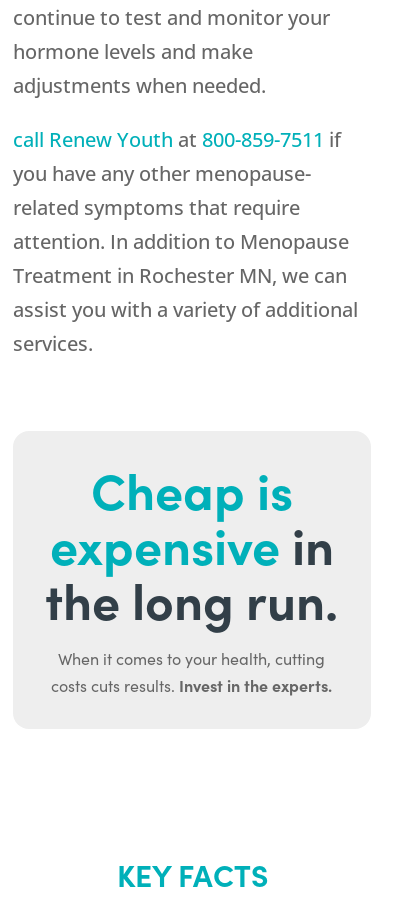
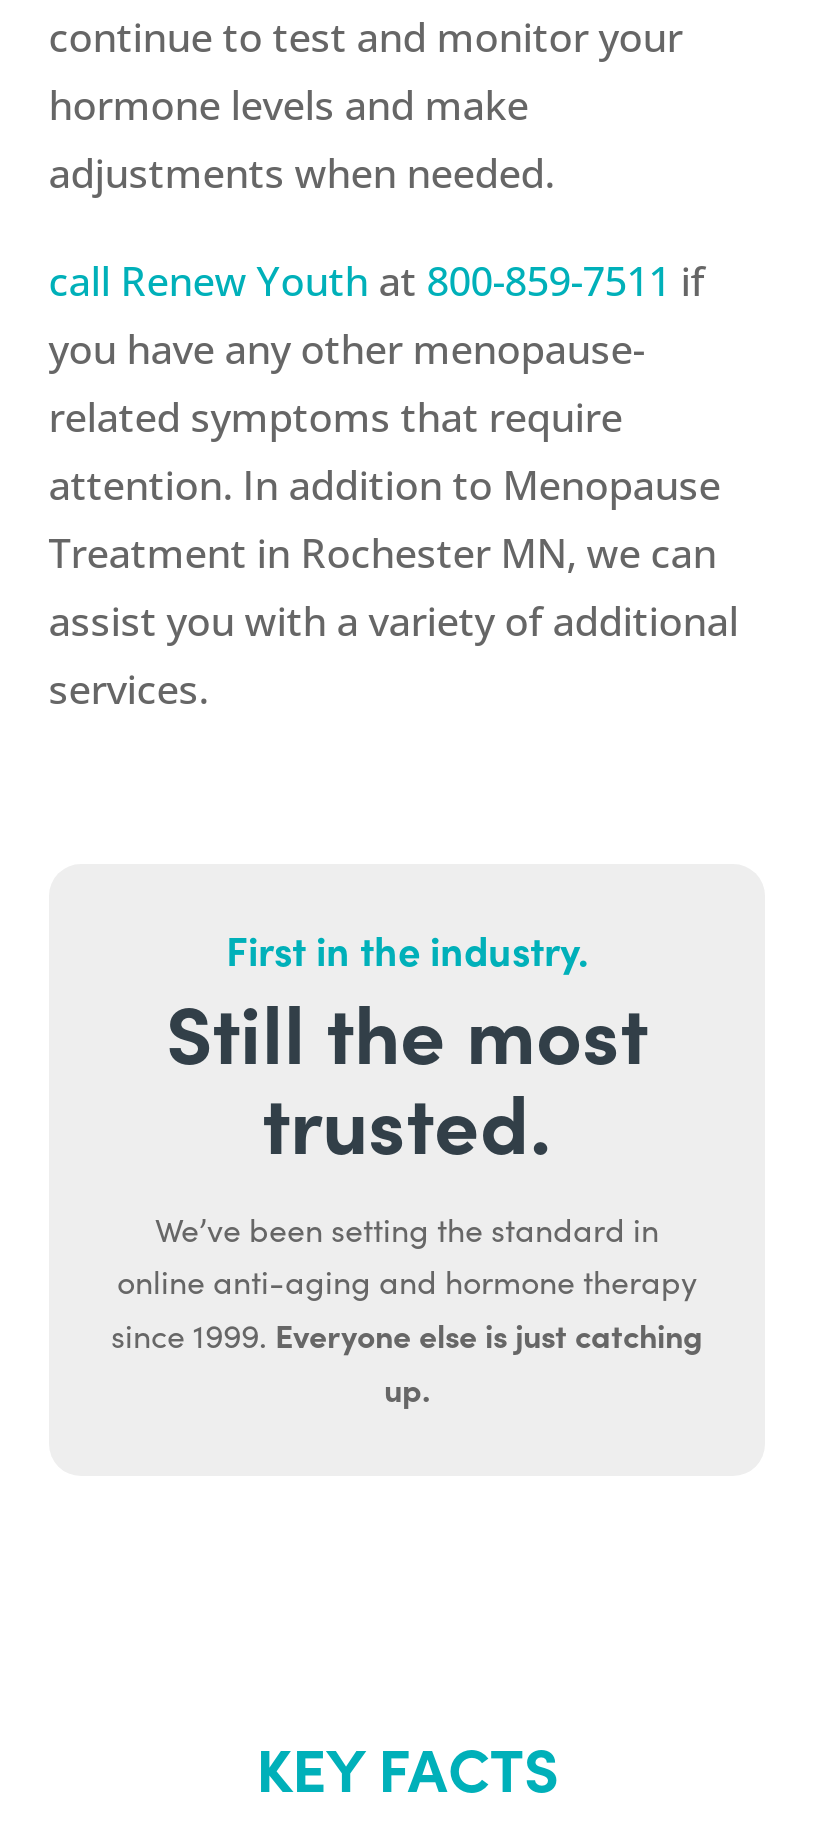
[45,454,338,696] Cheap is | expensivein | the long run. | When it comes to your health, cutting | costs cuts results. Invest in the experts. -> [111,921,703,1409] First in the industry. | Still the most | trusted. | We’ve been setting the standard in | online anti-aging and hormone therapy | since 1999. Everyone else is just catching | up.

